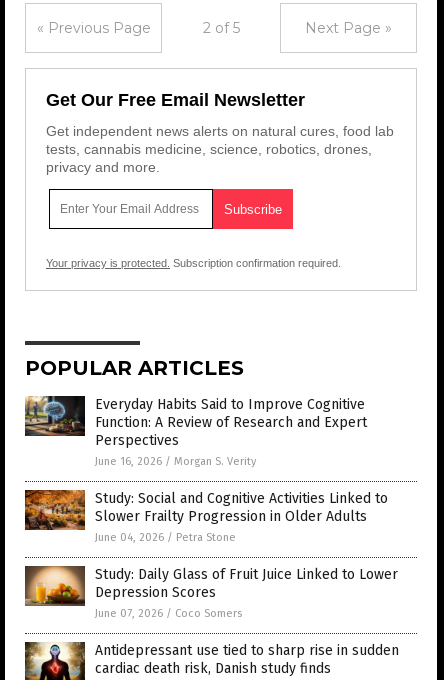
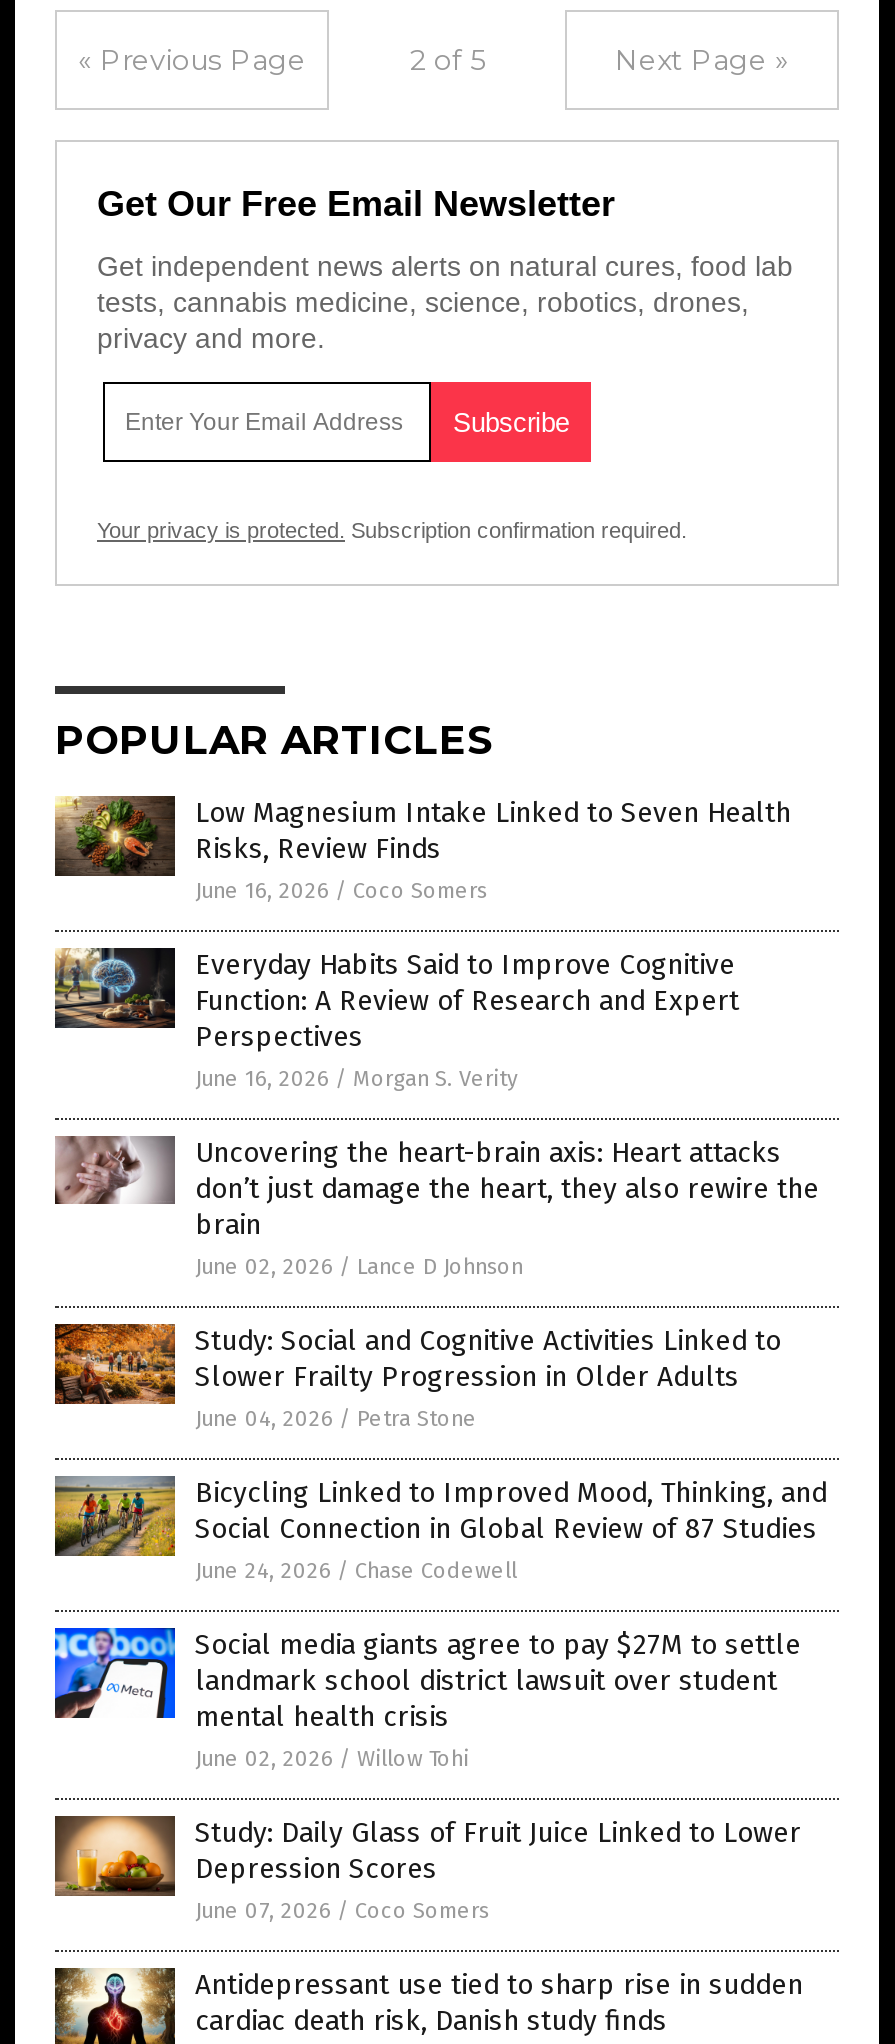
none -> [55,794,791,904] [image] | Low Magnesium Intake Linked to Seven Health | Risks, Review Finds | June 16, 2026 / Coco Somers
none -> [55,1136,819,1280] [image] | Uncovering the heart-brain axis: Heart attacks | don’t just damage the heart, they also rewire the | brain | June 02, 2026 / Lance D Johnson
none -> [53,1626,167,1744] [image]
none -> [55,1476,827,1772] [image] | Bicycling Linked to Improved Mood, Thinking, and | Social Connection in Global Review of 87 Studies | June 24, 2026 / Chase Codewell | Social media giants agree to pay $27M to settle | landmark school district lawsuit over student | mental health crisis | June 02, 2026 / Willow Tohi

